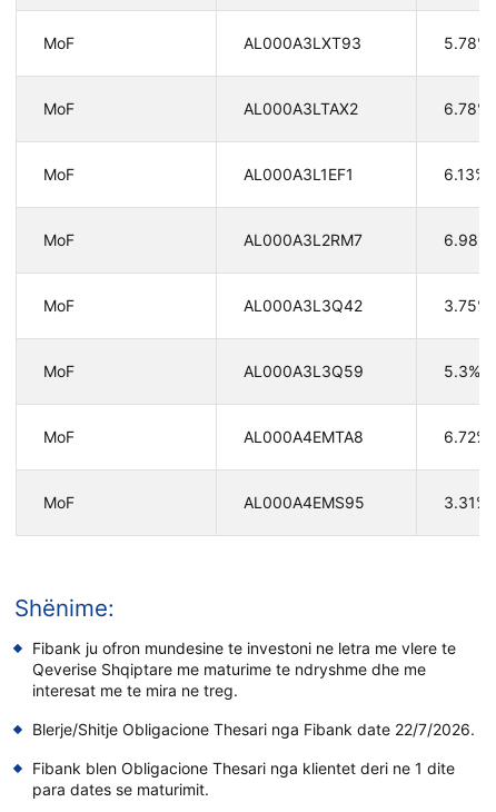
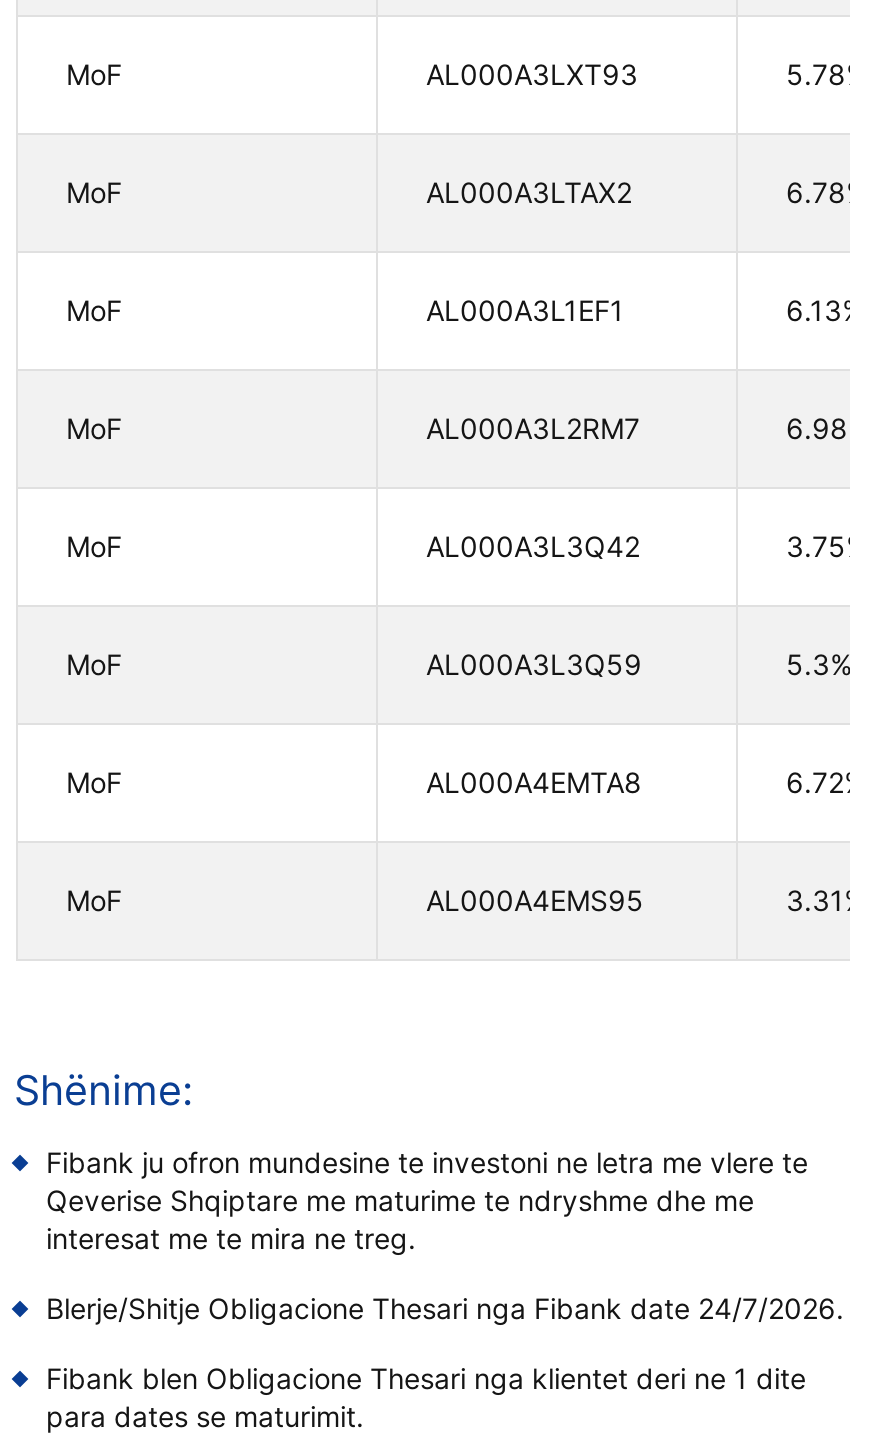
[32,719,475,738] Blerje/Shitje Obligacione Thesari nga Fibank date 22/7/2026. -> [46,1291,844,1325] Blerje/Shitje Obligacione Thesari nga Fibank date 24/7/2026.

